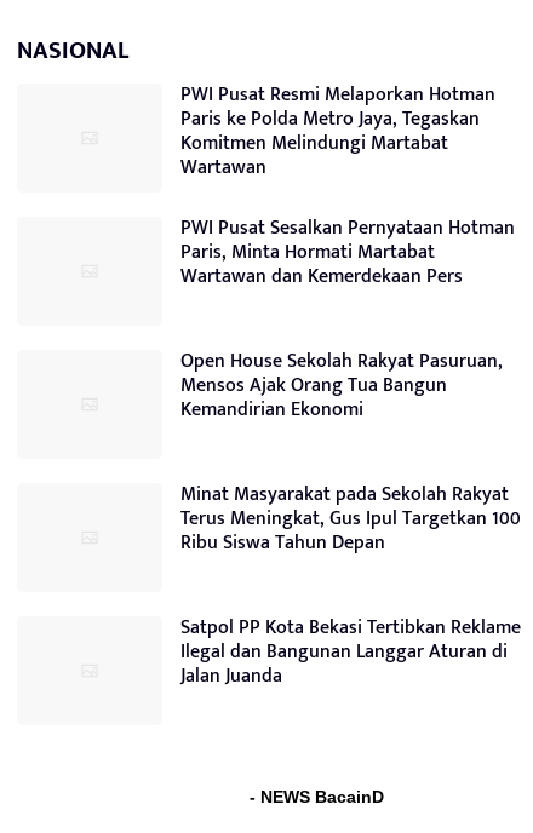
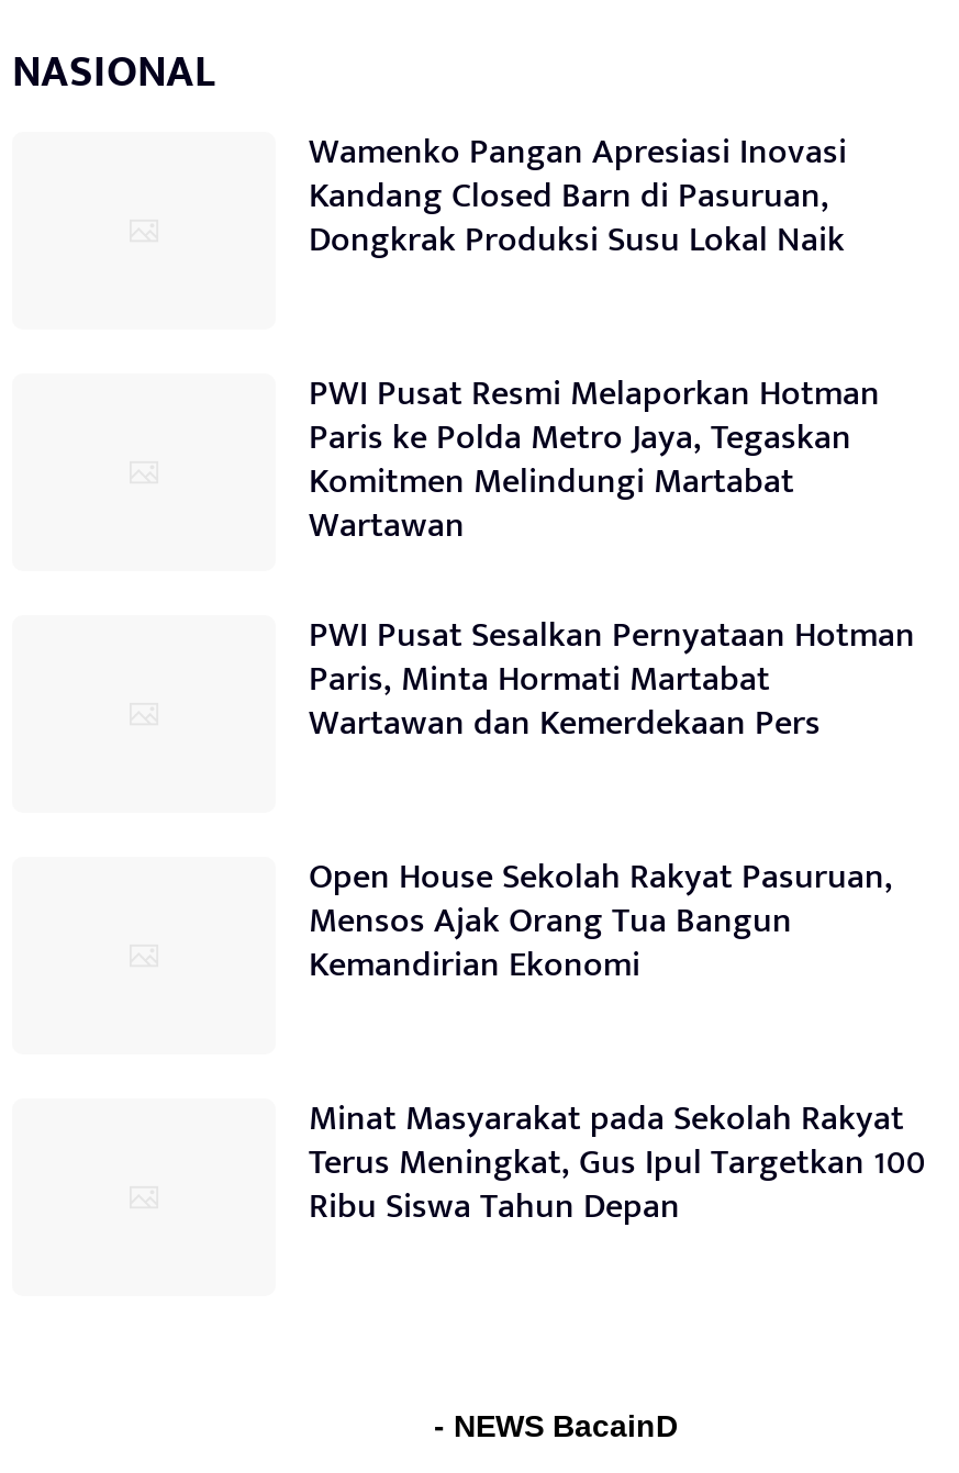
none -> [309,123,847,270] Wamenko Pangan Apresiasi Inovasi | Kandang Closed Barn di Pasuruan, | Dongkrak Produksi Susu Lokal Naik
moved [180,79,521,559] -> [309,365,926,1237]: PWI Pusat Resmi Melaporkan Hotman | Paris ke Polda Metro Jaya, Tegaskan | Komitmen Melindungi Martabat | ... | Terus Meningkat, Gus Ipul Targetkan 100 | Ribu Siswa Tahun Depan
[180,611,521,693] Satpol PP Kota Bekasi Tertibkan Reklame | Ilegal dan Bangunan Langgar Aturan di | Jalan Juanda -> none

